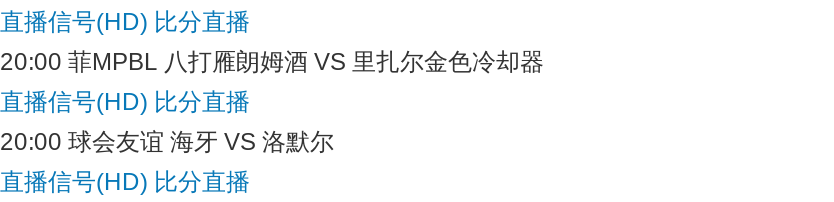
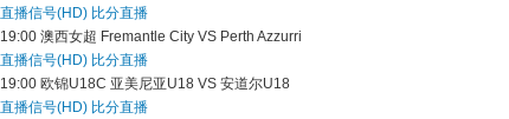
[0,48,544,76] 20:00 菲MPBL八打雁朗姆酒 VS 里扎尔金色冷却器 -> [0,28,302,45] 19:00 澳西女超Fremantle City VS Perth Azzurri
[0,128,334,156] 20:00 球会友谊海牙 VS 洛默尔 -> [0,75,290,92] 19:00 欧锦U18C亚美尼亚U18 VS 安道尔U18

